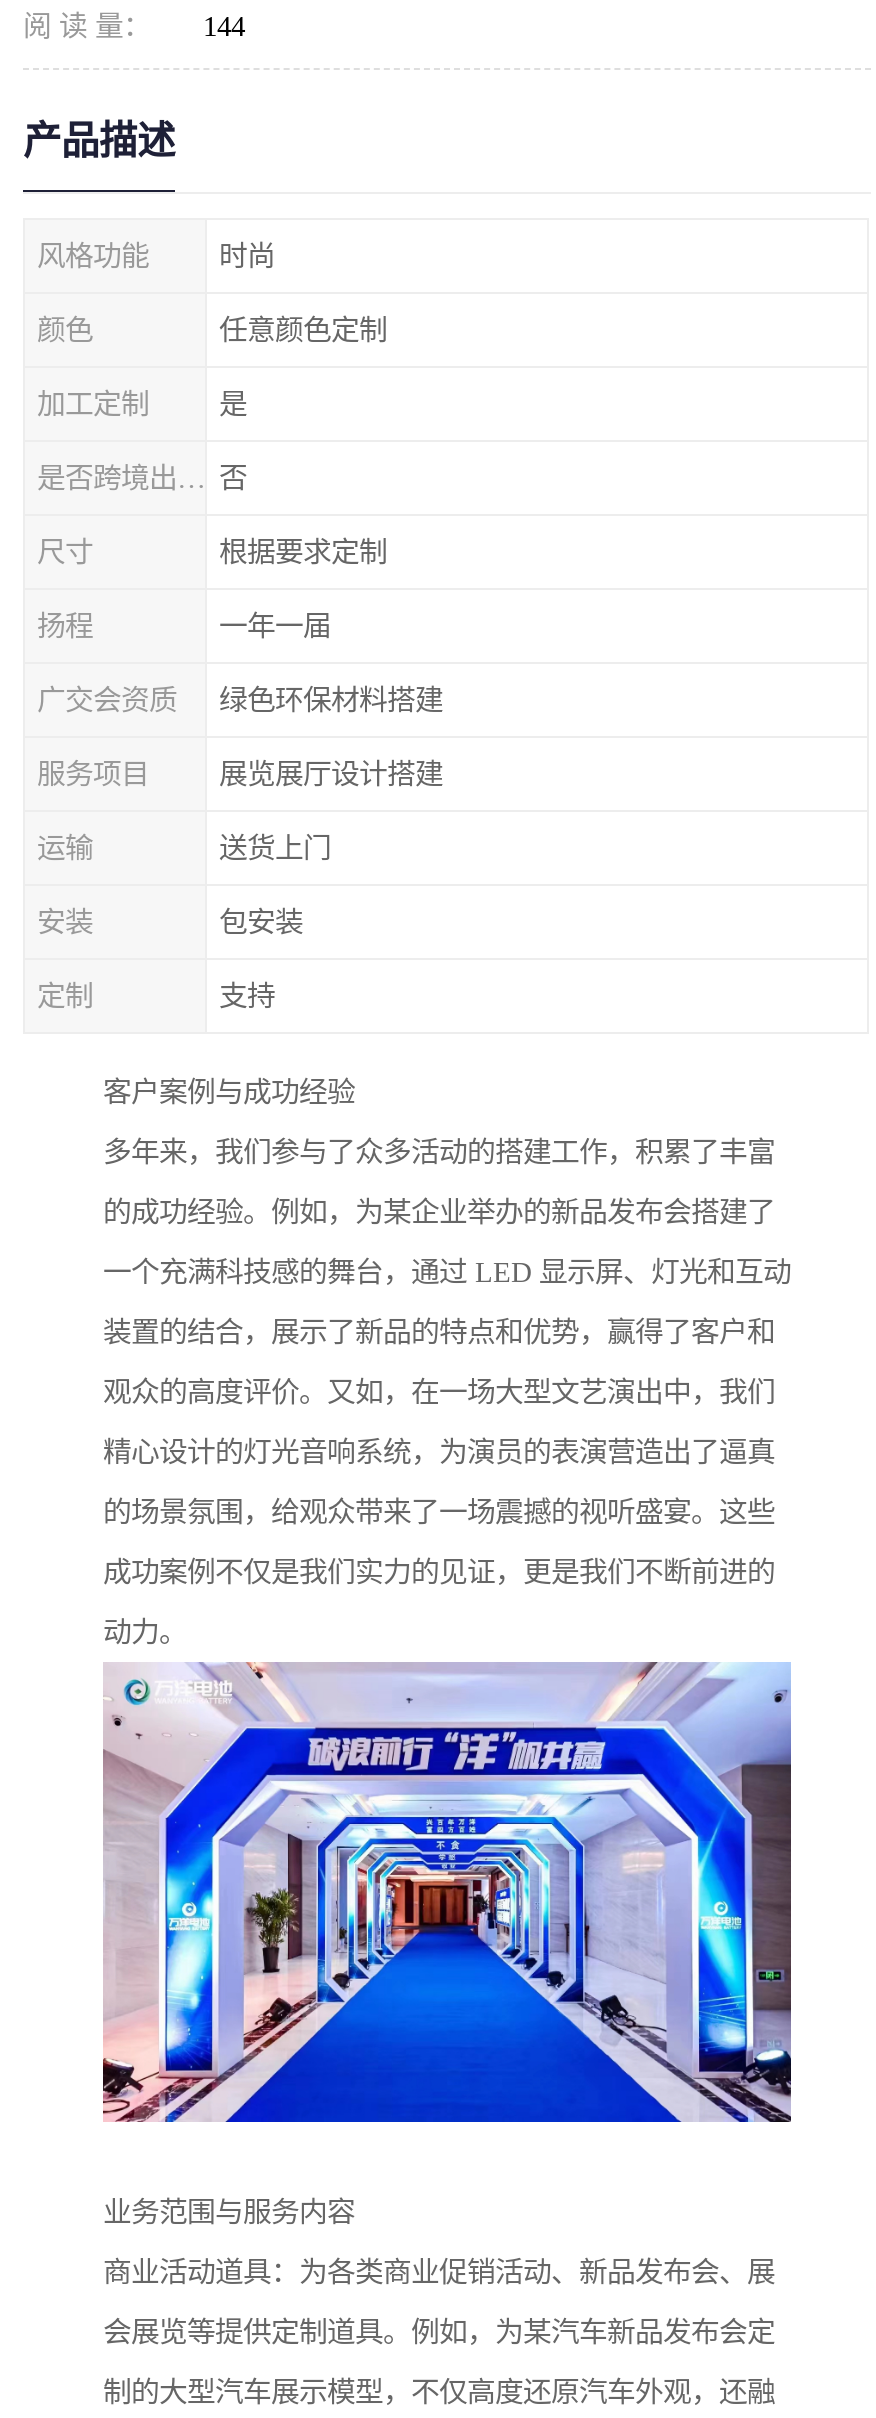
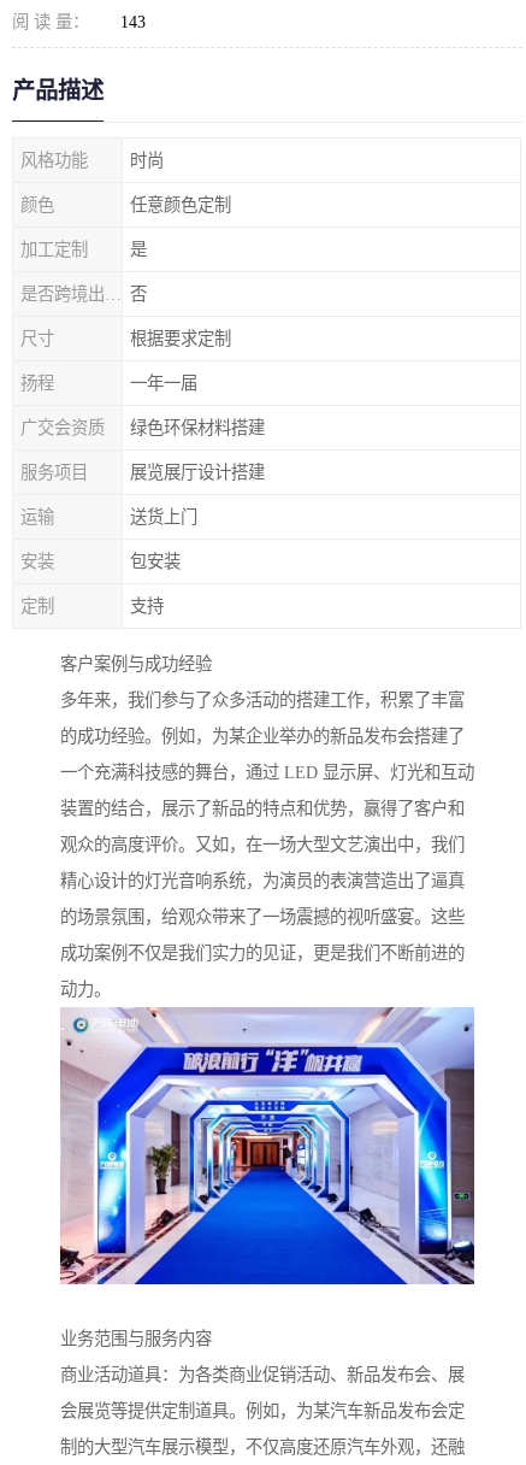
[23,10,245,42] 阅 读 量： 144 -> [12,12,146,31] 阅 读 量： 143

